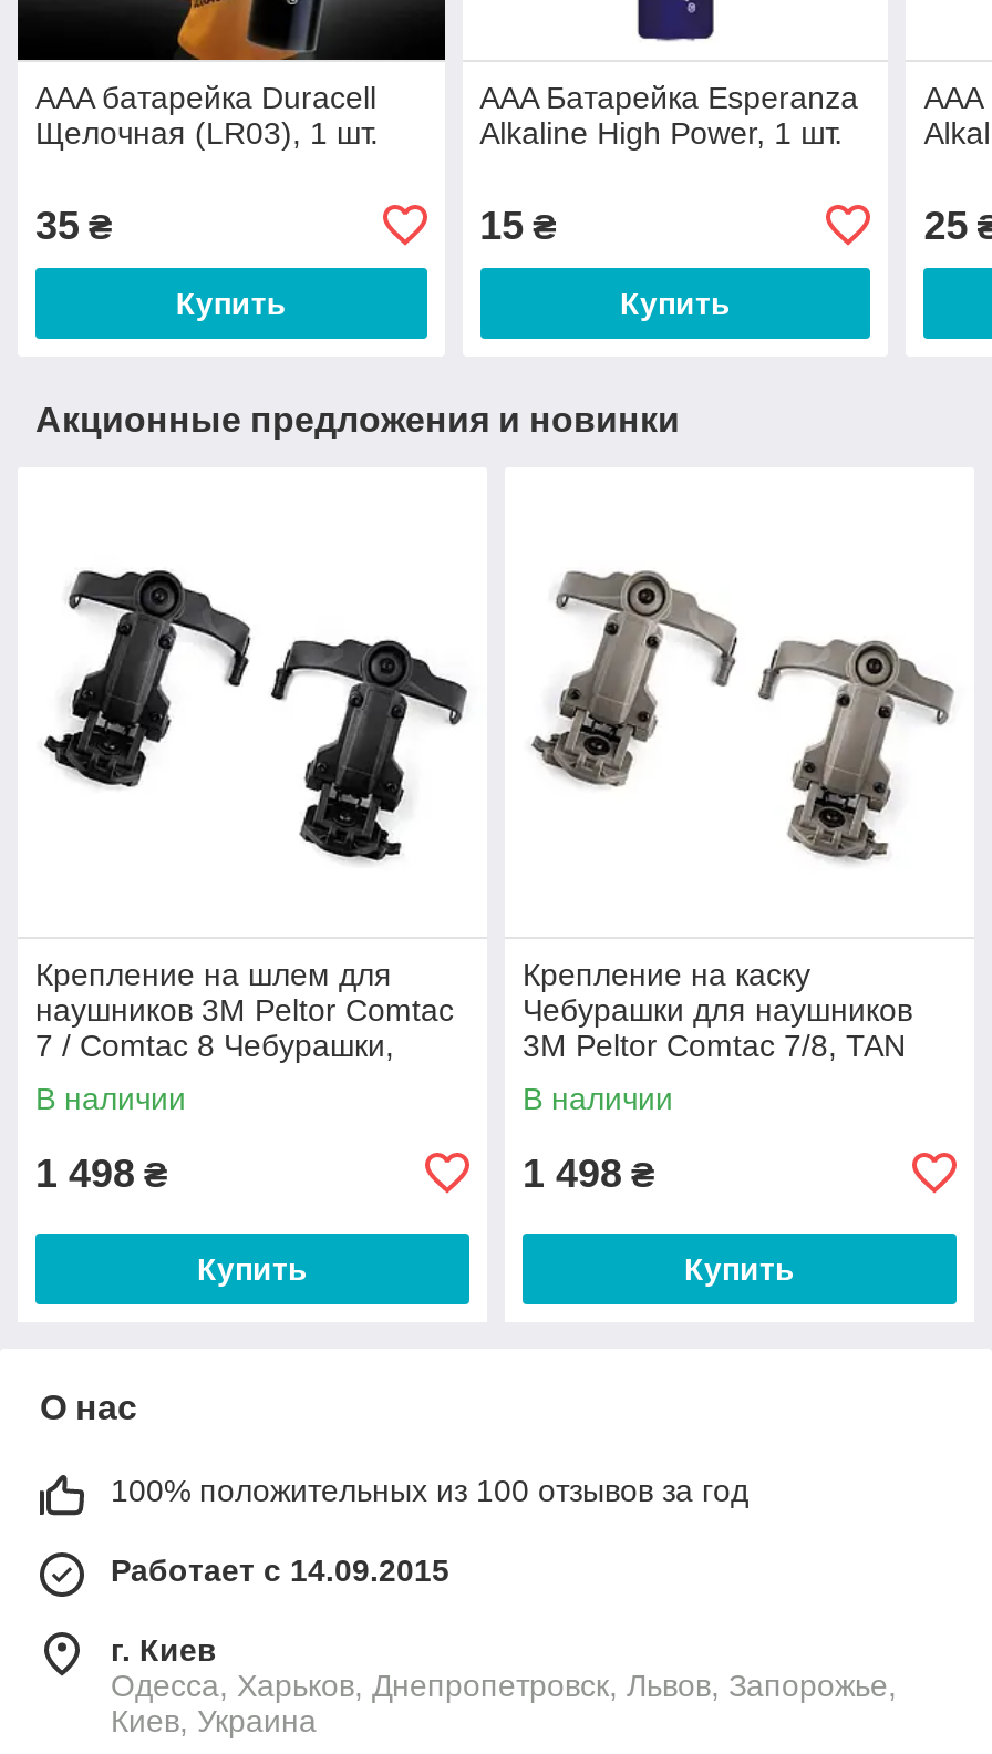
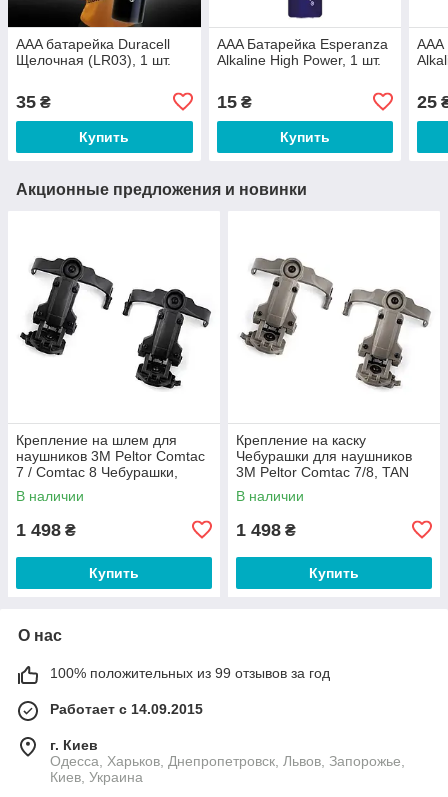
[111,1472,748,1508] 100% положительных из 100 отзывов за год -> [50,665,330,681] 100% положительных из 99 отзывов за год

